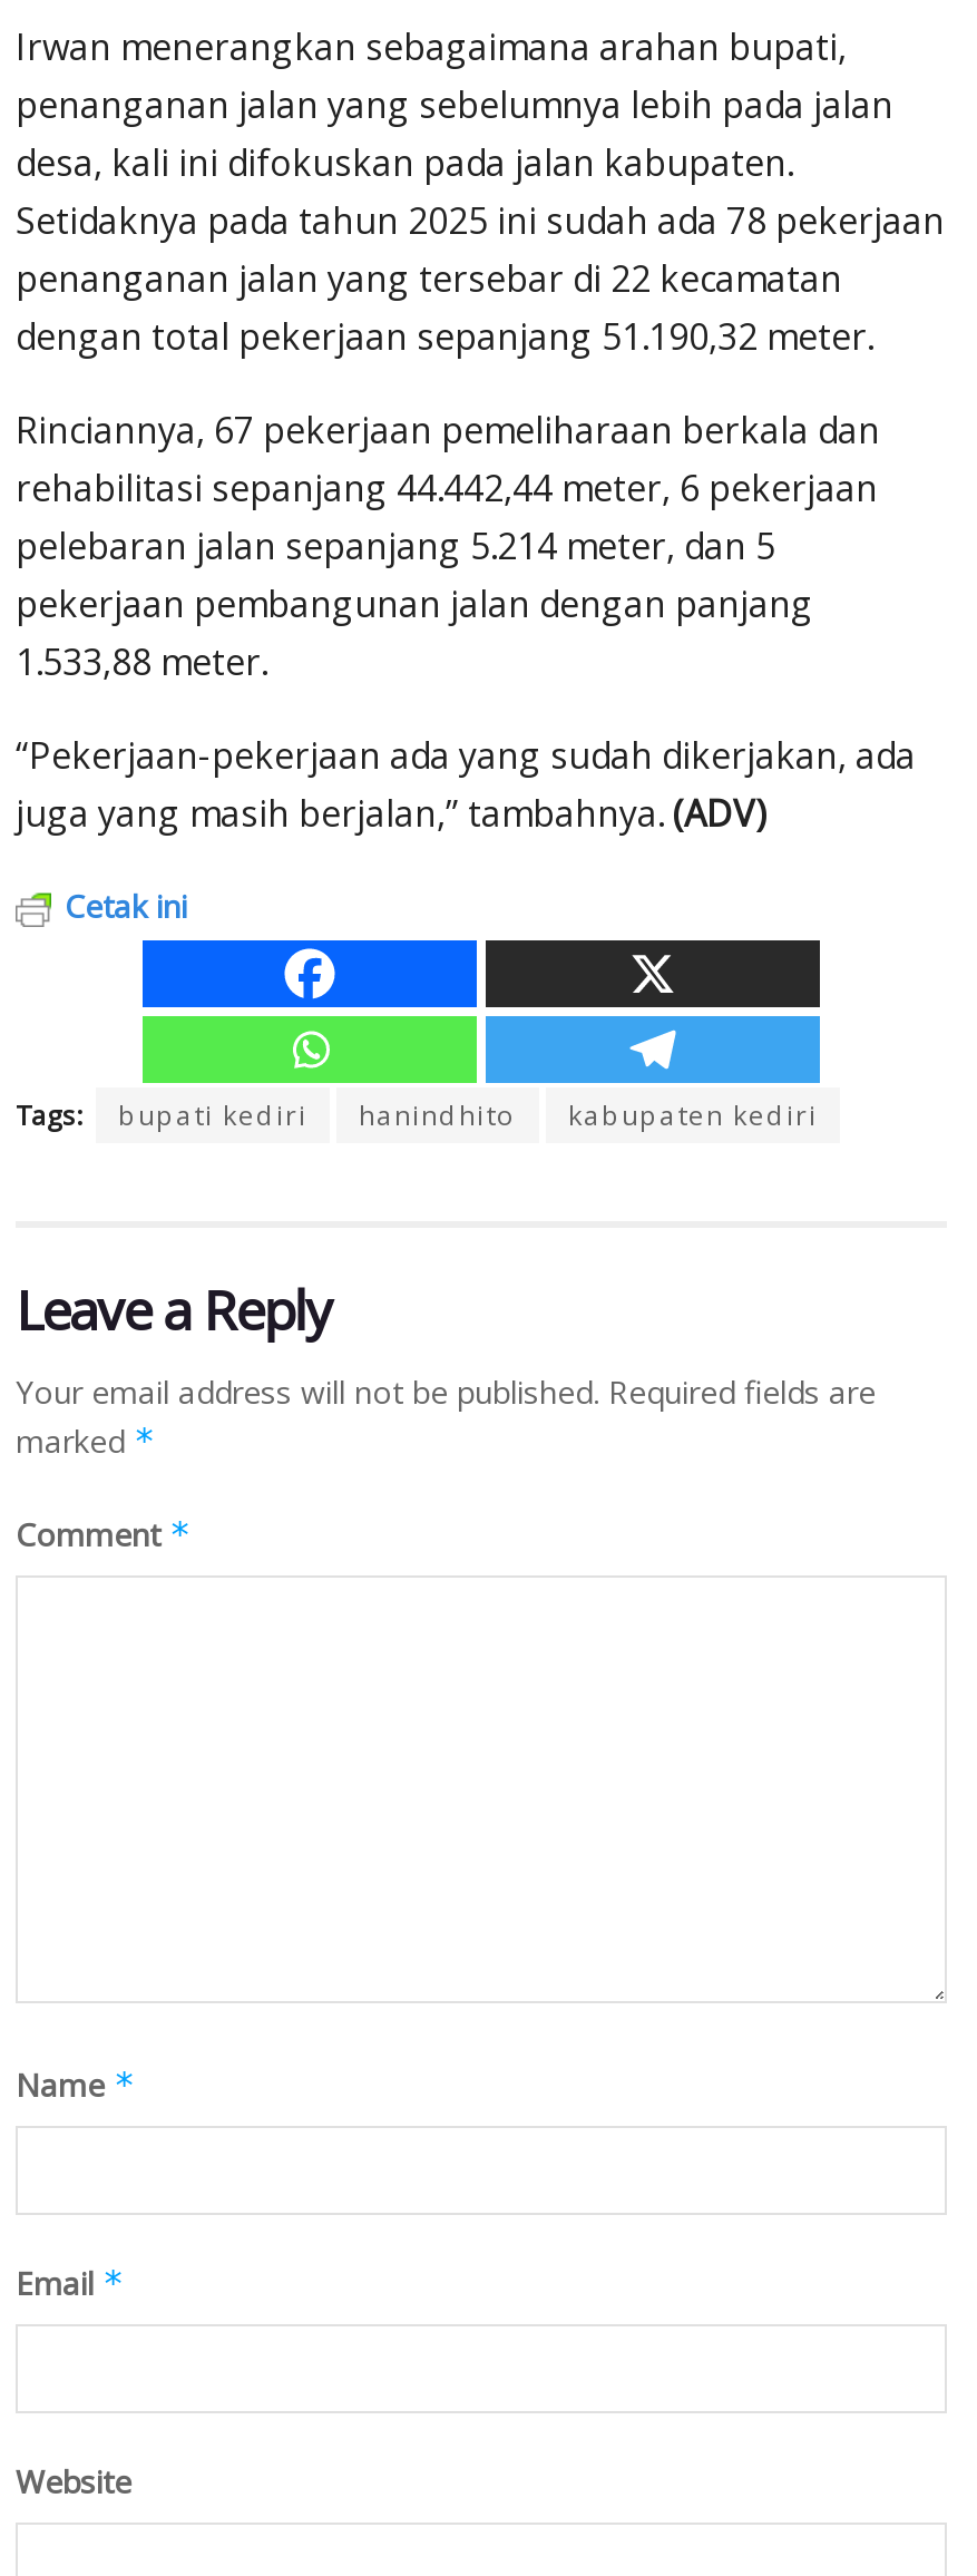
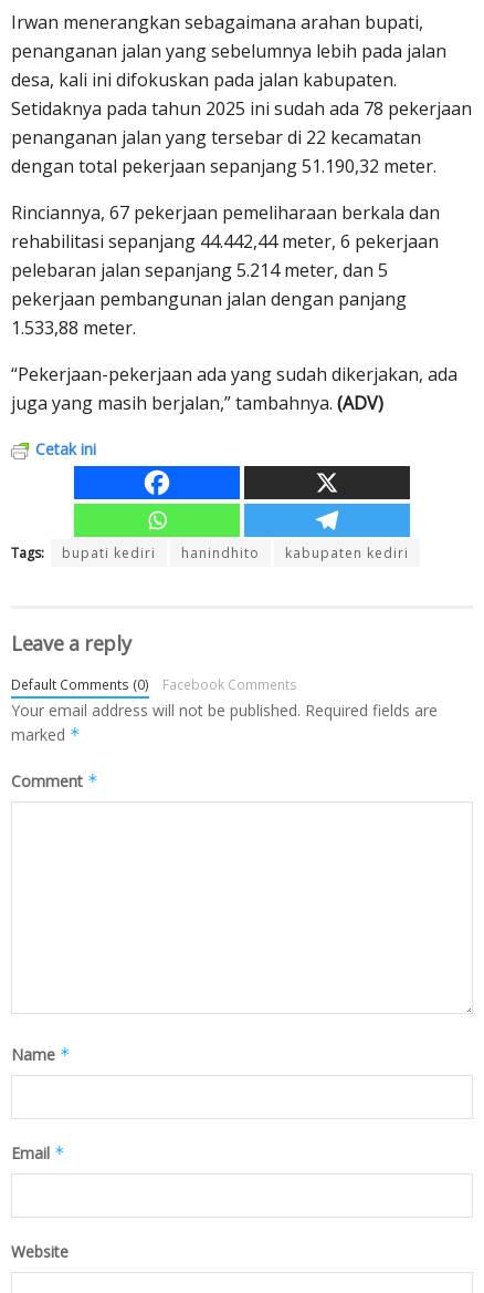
[16,1272,332,1345] Leave a Reply -> [11,630,297,693] Leave a reply | Default Comments (0) | Facebook Comments

